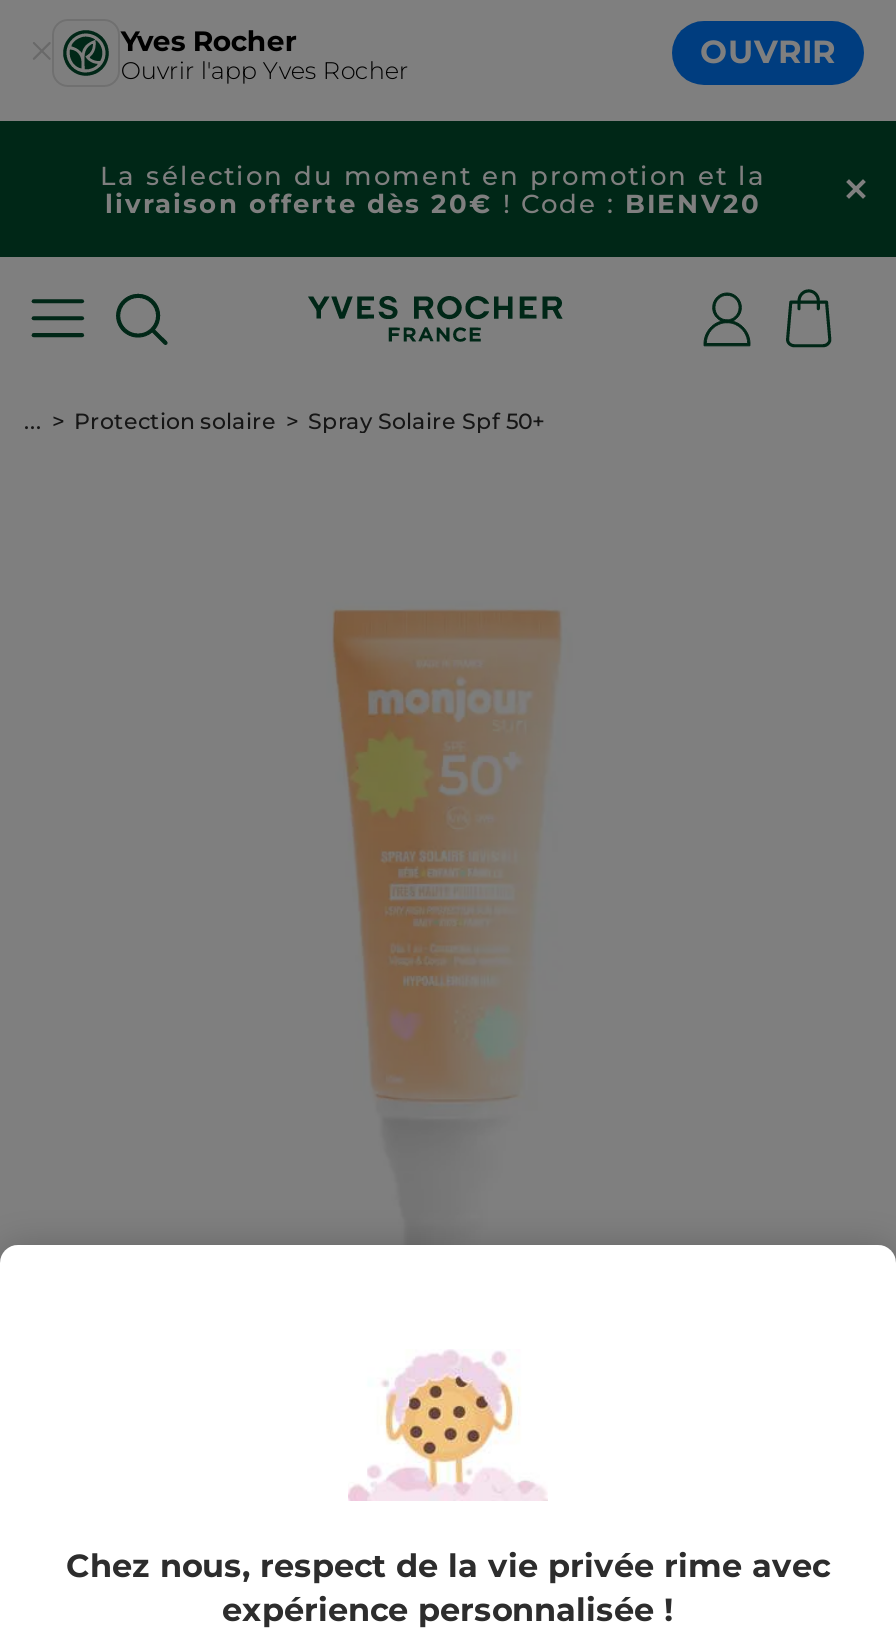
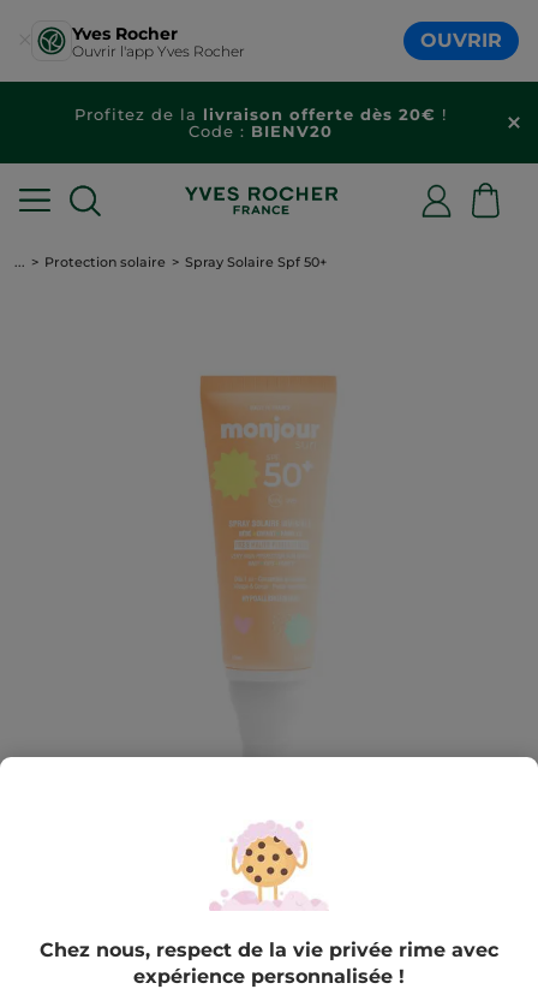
[100,159,766,219] La sélection du moment en promotion et la | livraison offerte dès 20€! Code : BIENV20 -> [74,105,446,141] Profitez de la livraison offerte dès 20€! | Code : BIENV20

